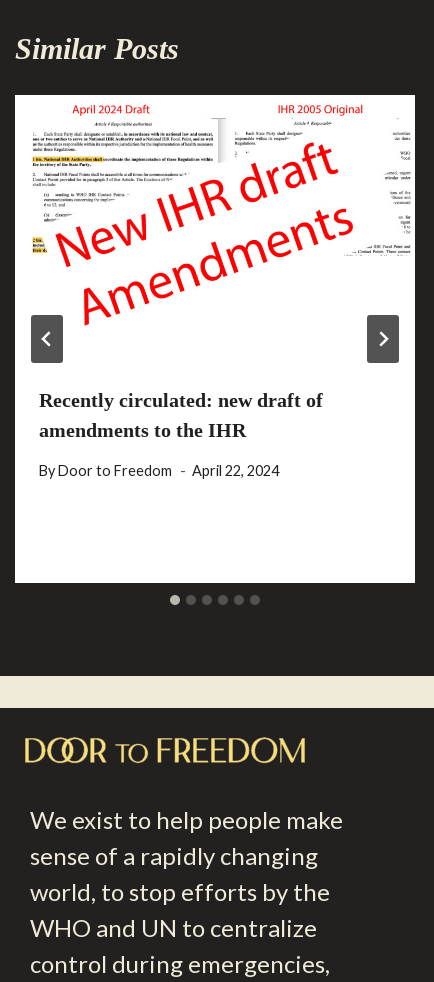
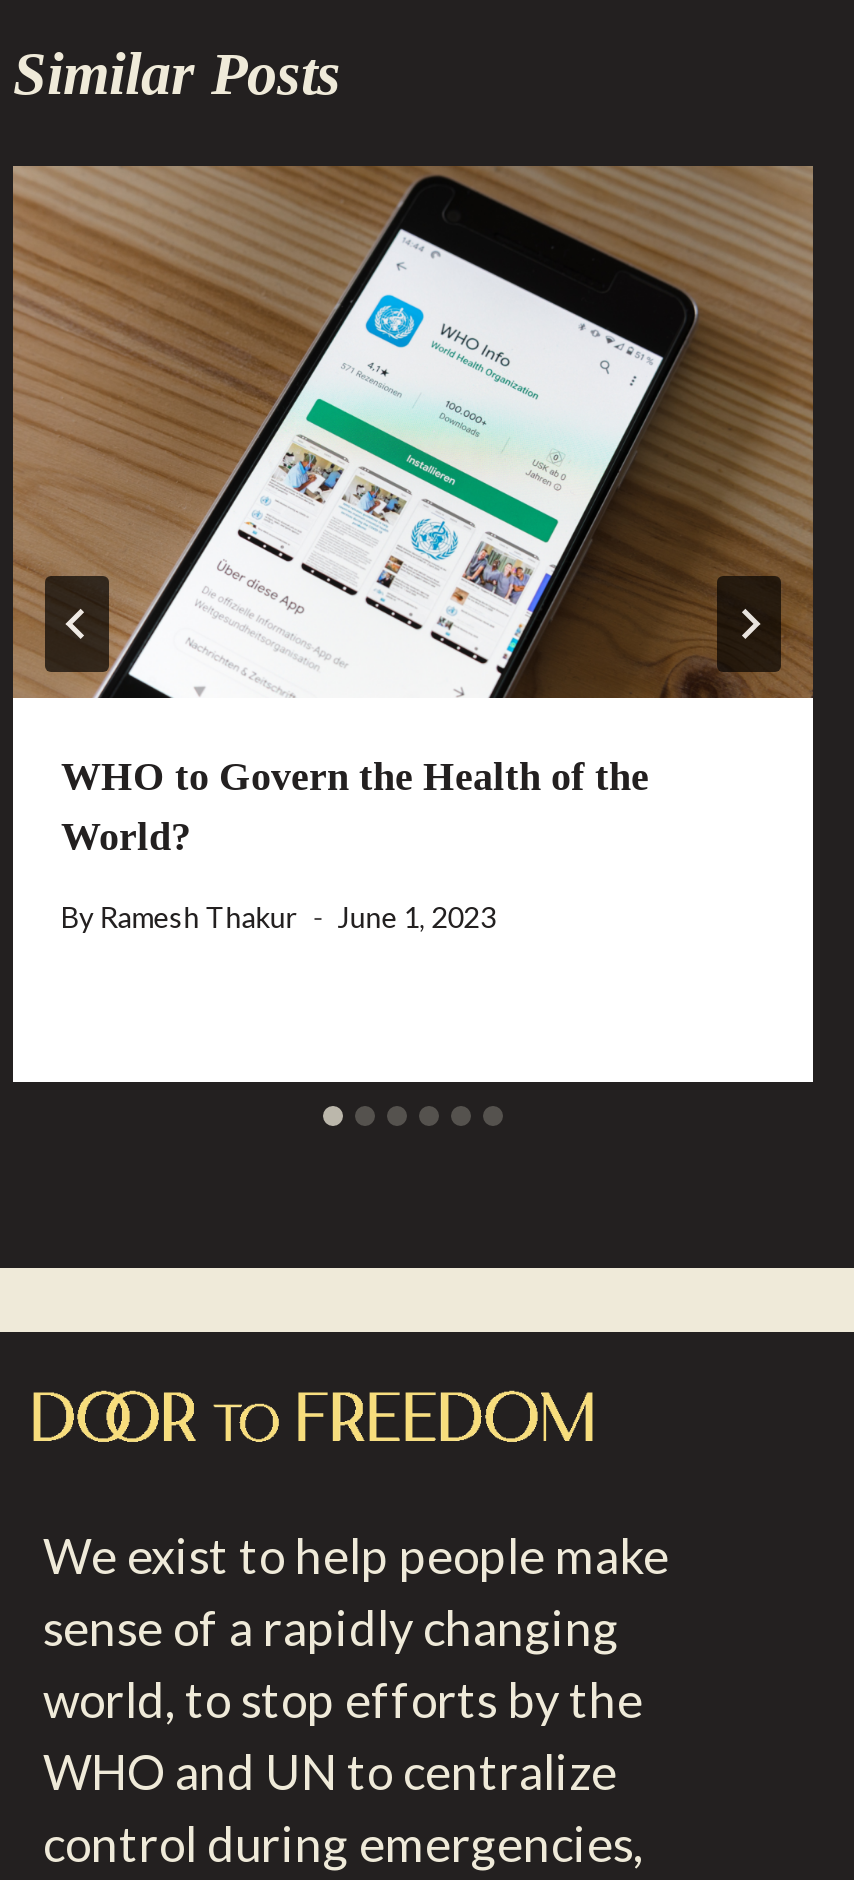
[14,94,416,441] [image] | Recently circulated: new draft of | amendments to the IHR -> [11,164,813,859] [image] | WHO to Govern the Health of the | World?
[39,462,279,479] By Door to Freedom | April 22, 2024 -> [61,900,495,934] By Ramesh Thakur | June 1, 2023

